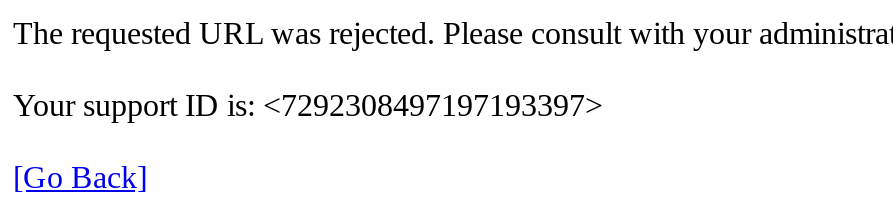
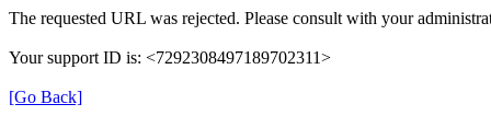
[13,88,603,122] Your support ID is: <7292308497197193397> -> [9,48,331,67] Your support ID is: <7292308497189702311>

